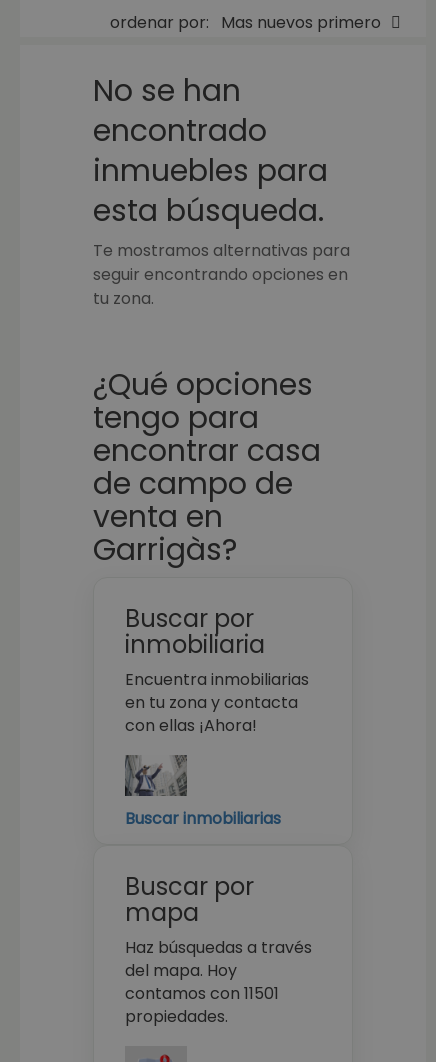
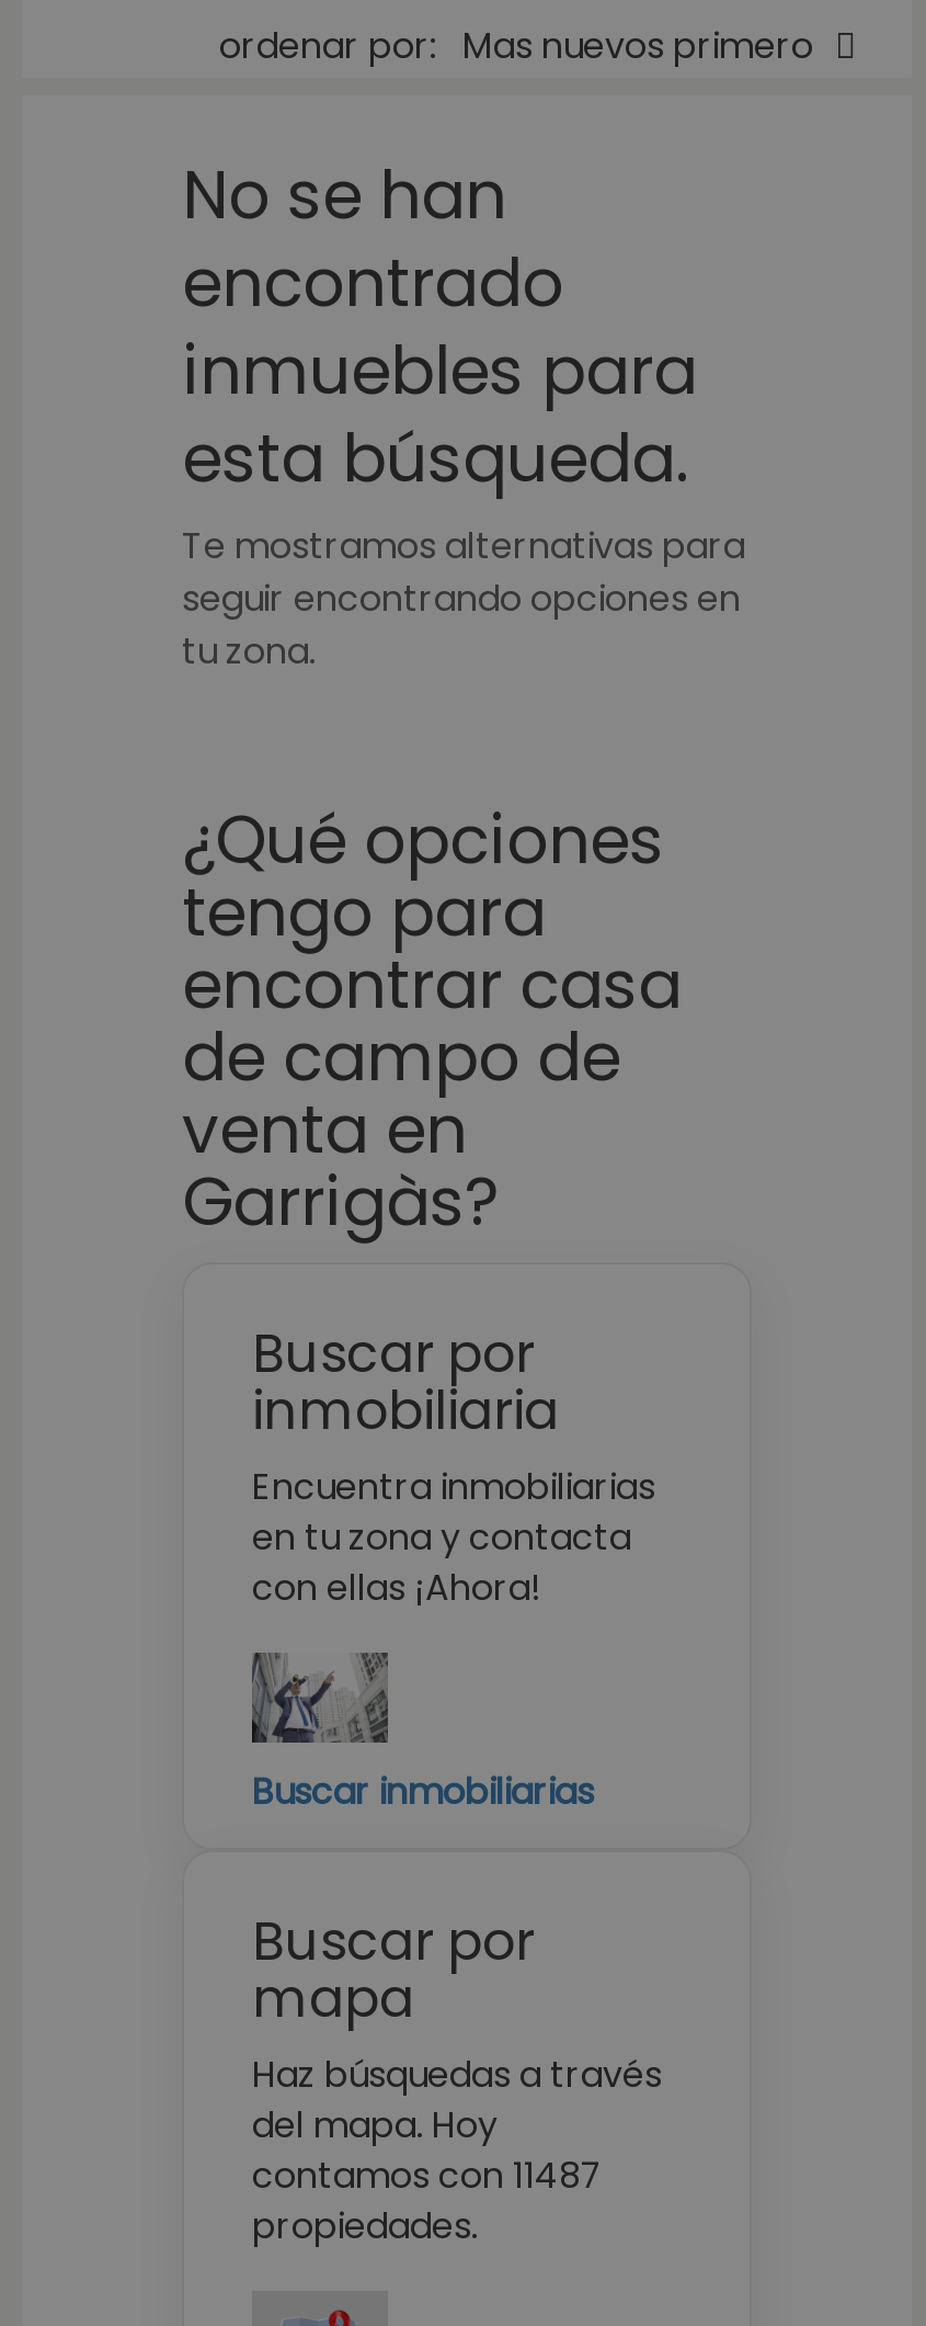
[125,982,279,1005] contamos con 11501 -> [252,2151,603,2202] contamos con 11487

